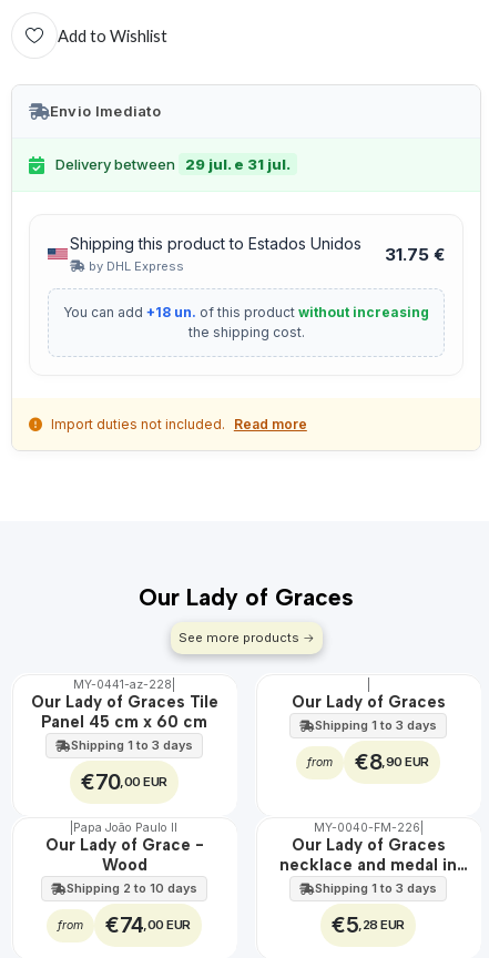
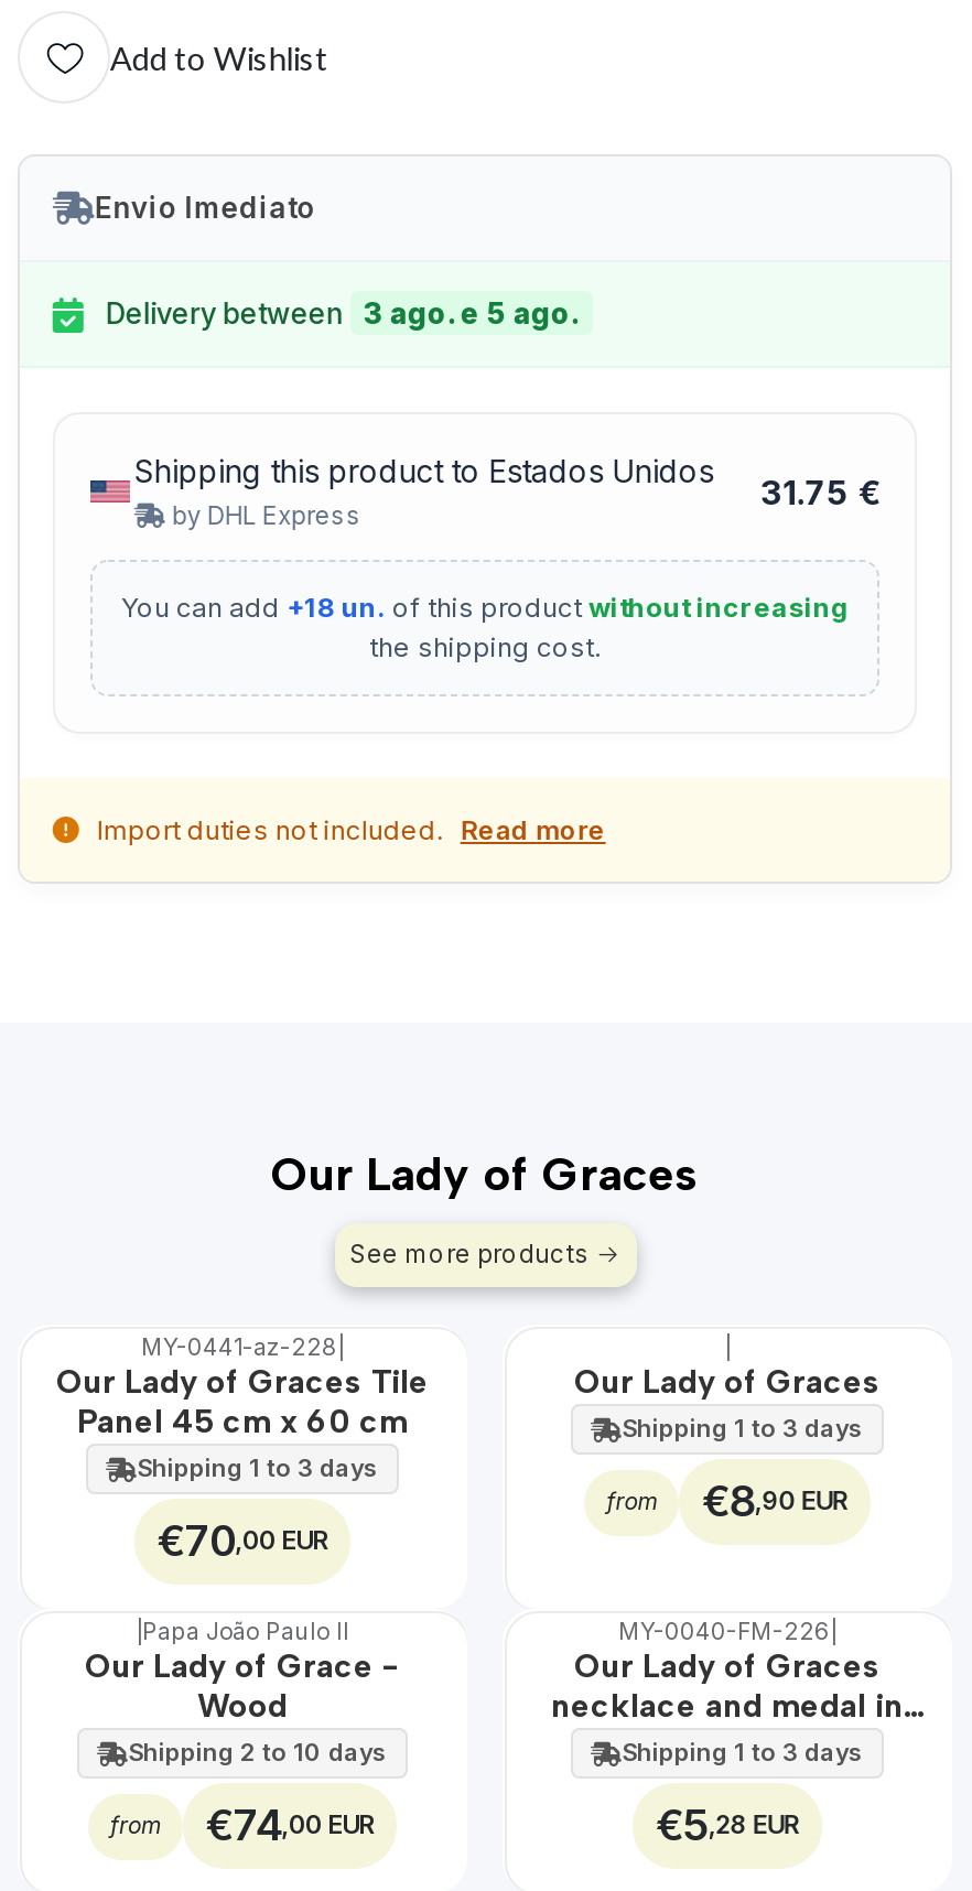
[55,155,290,173] Delivery between 29 jul. e 31 jul. -> [105,296,579,331] Delivery between 3 ago. e 5 ago.

